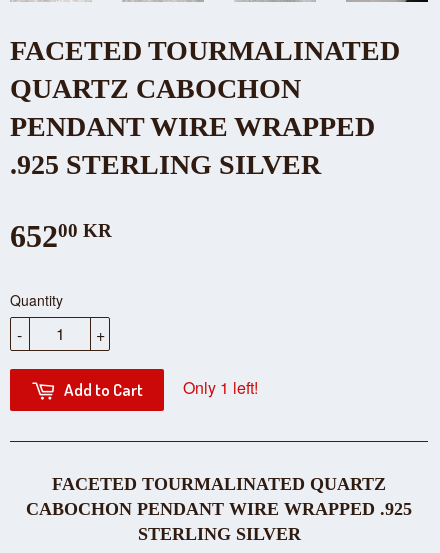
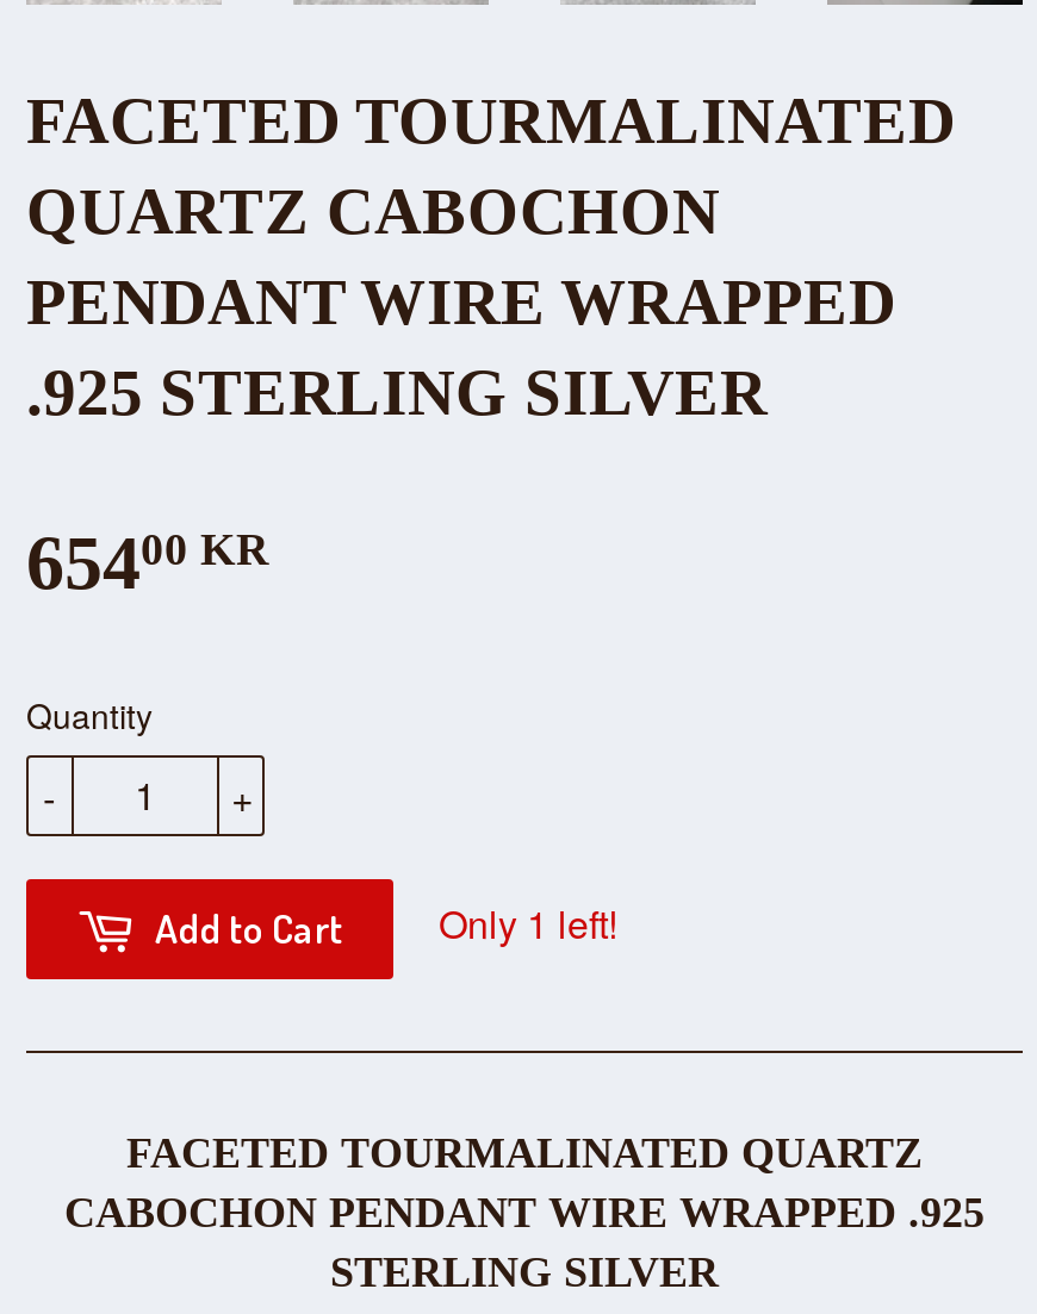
[10,218,112,254] 65200 KR -> [26,519,269,605] 65400 KR

